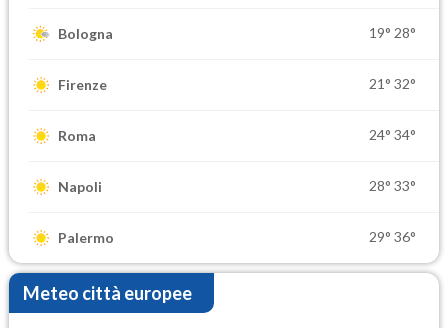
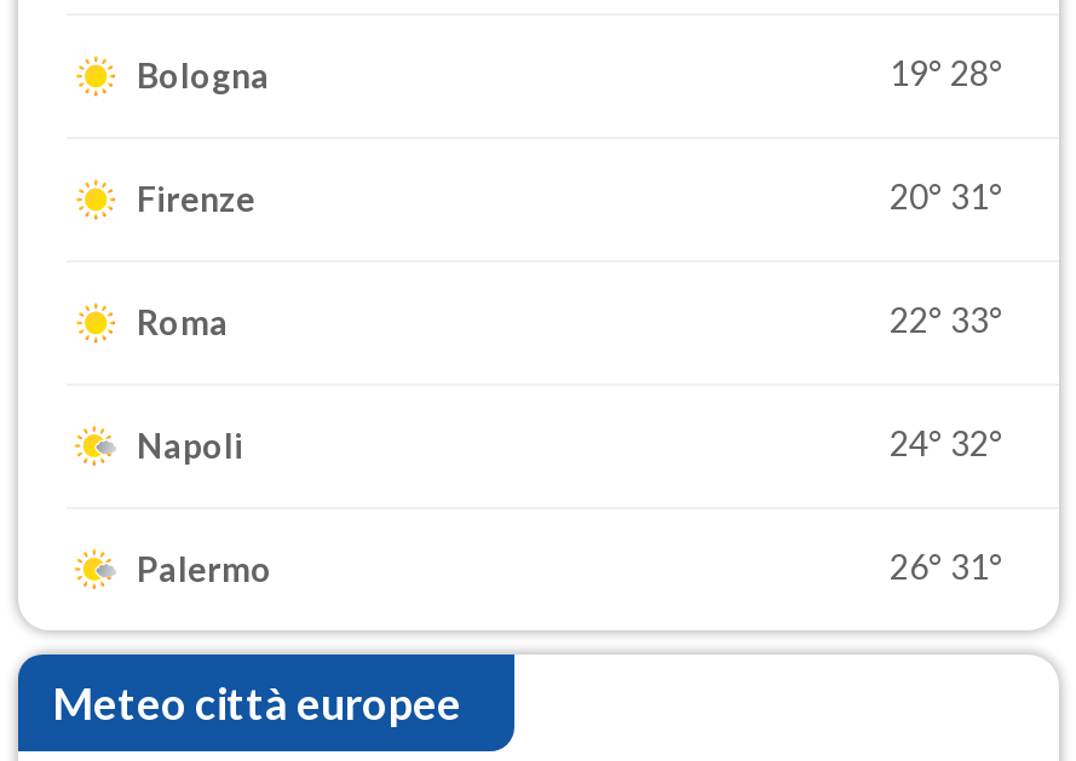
[369,75,416,92] 21° 32° -> [890,176,1003,217] 20° 31°
[369,126,416,143] 24° 34° -> [890,299,1003,340] 22° 33°
[369,177,416,194] 28° 33° -> [890,422,1003,464] 24° 32°
[369,228,416,245] 29° 36° -> [890,546,1003,587] 26° 31°

